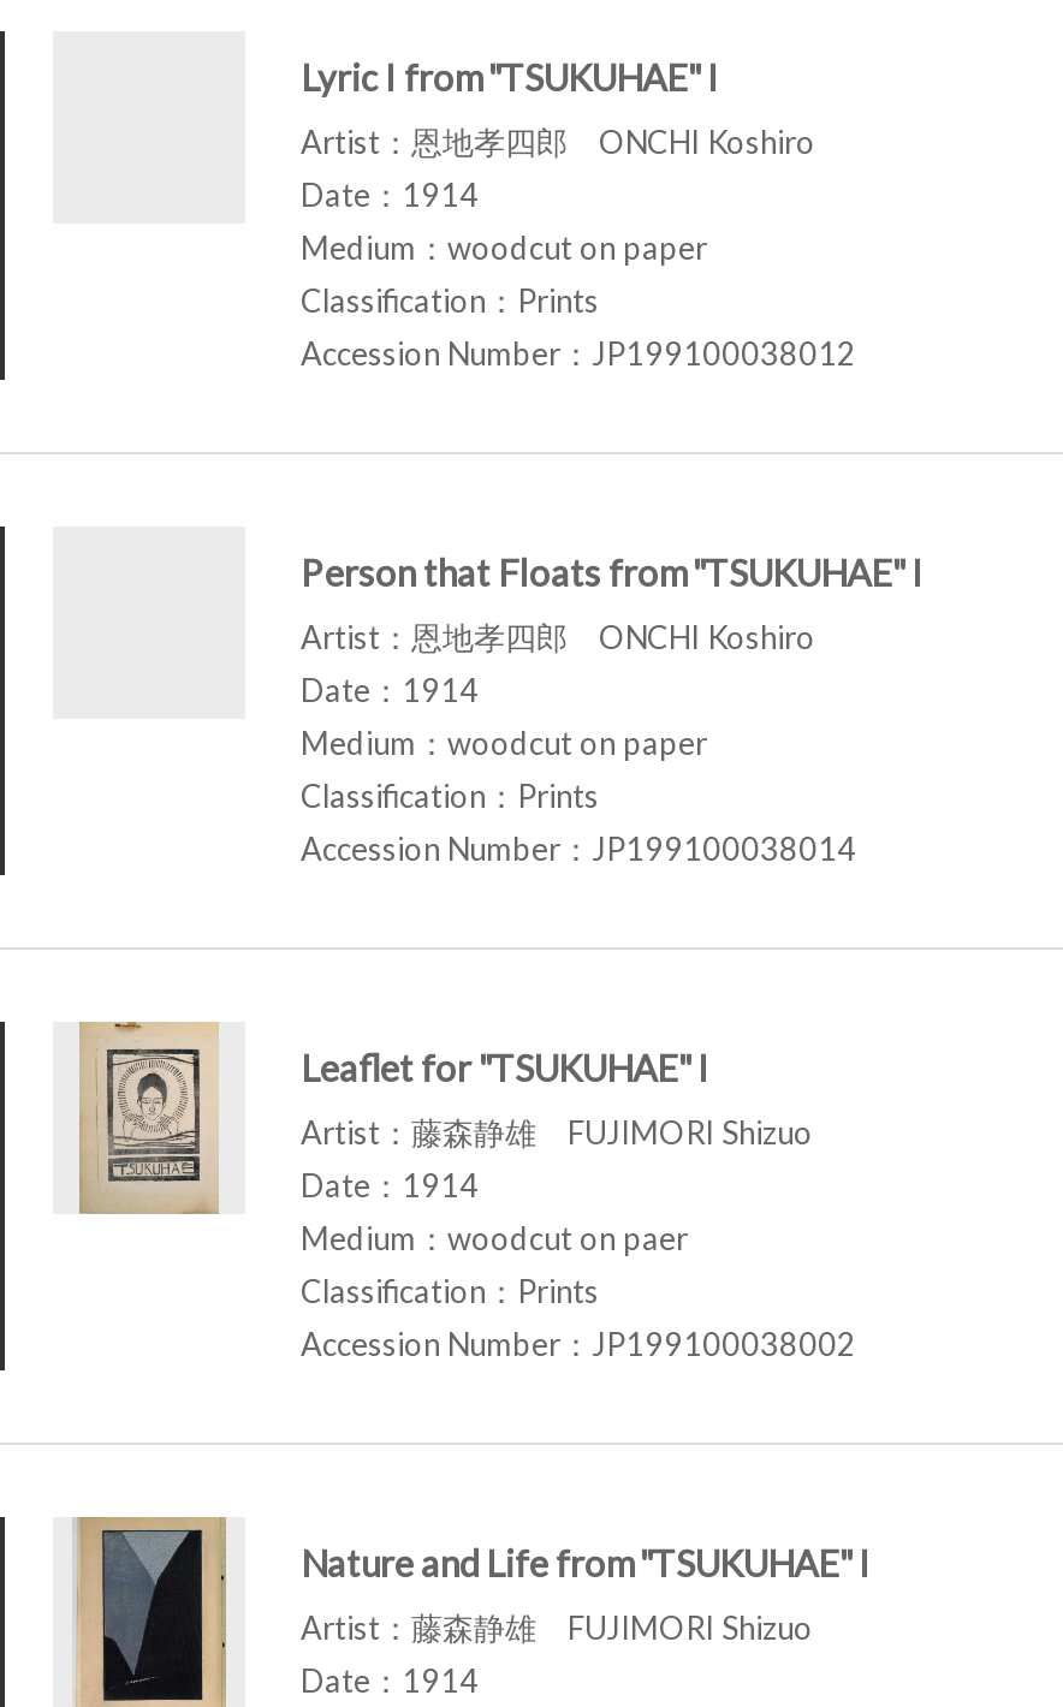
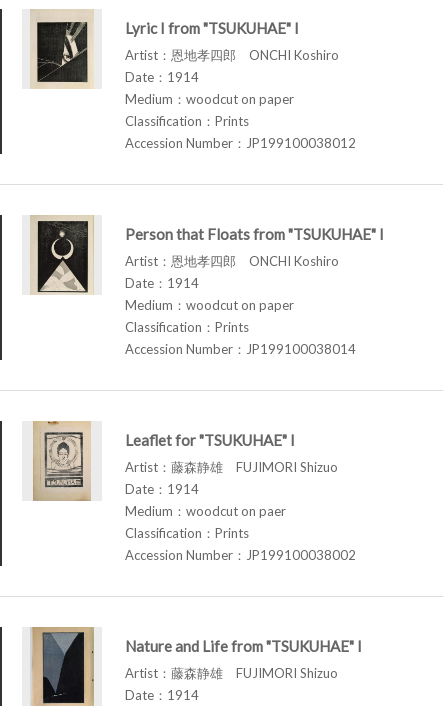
none -> [30,9,94,89] [image]
none -> [30,215,94,294] [image]

